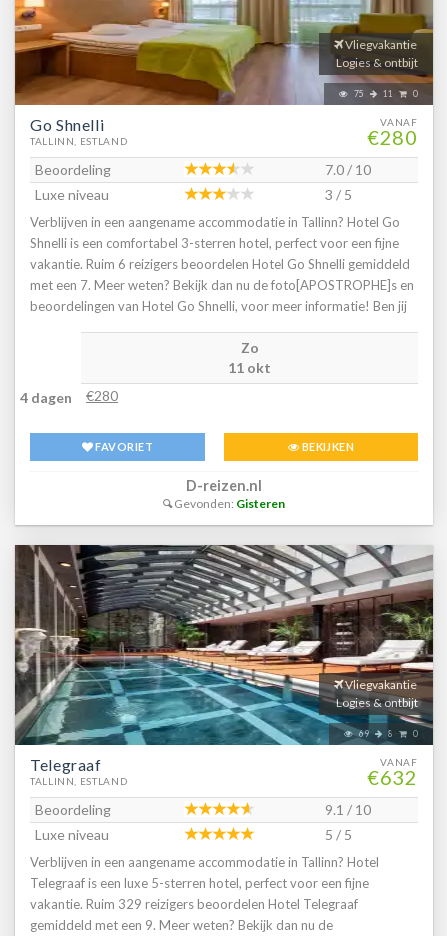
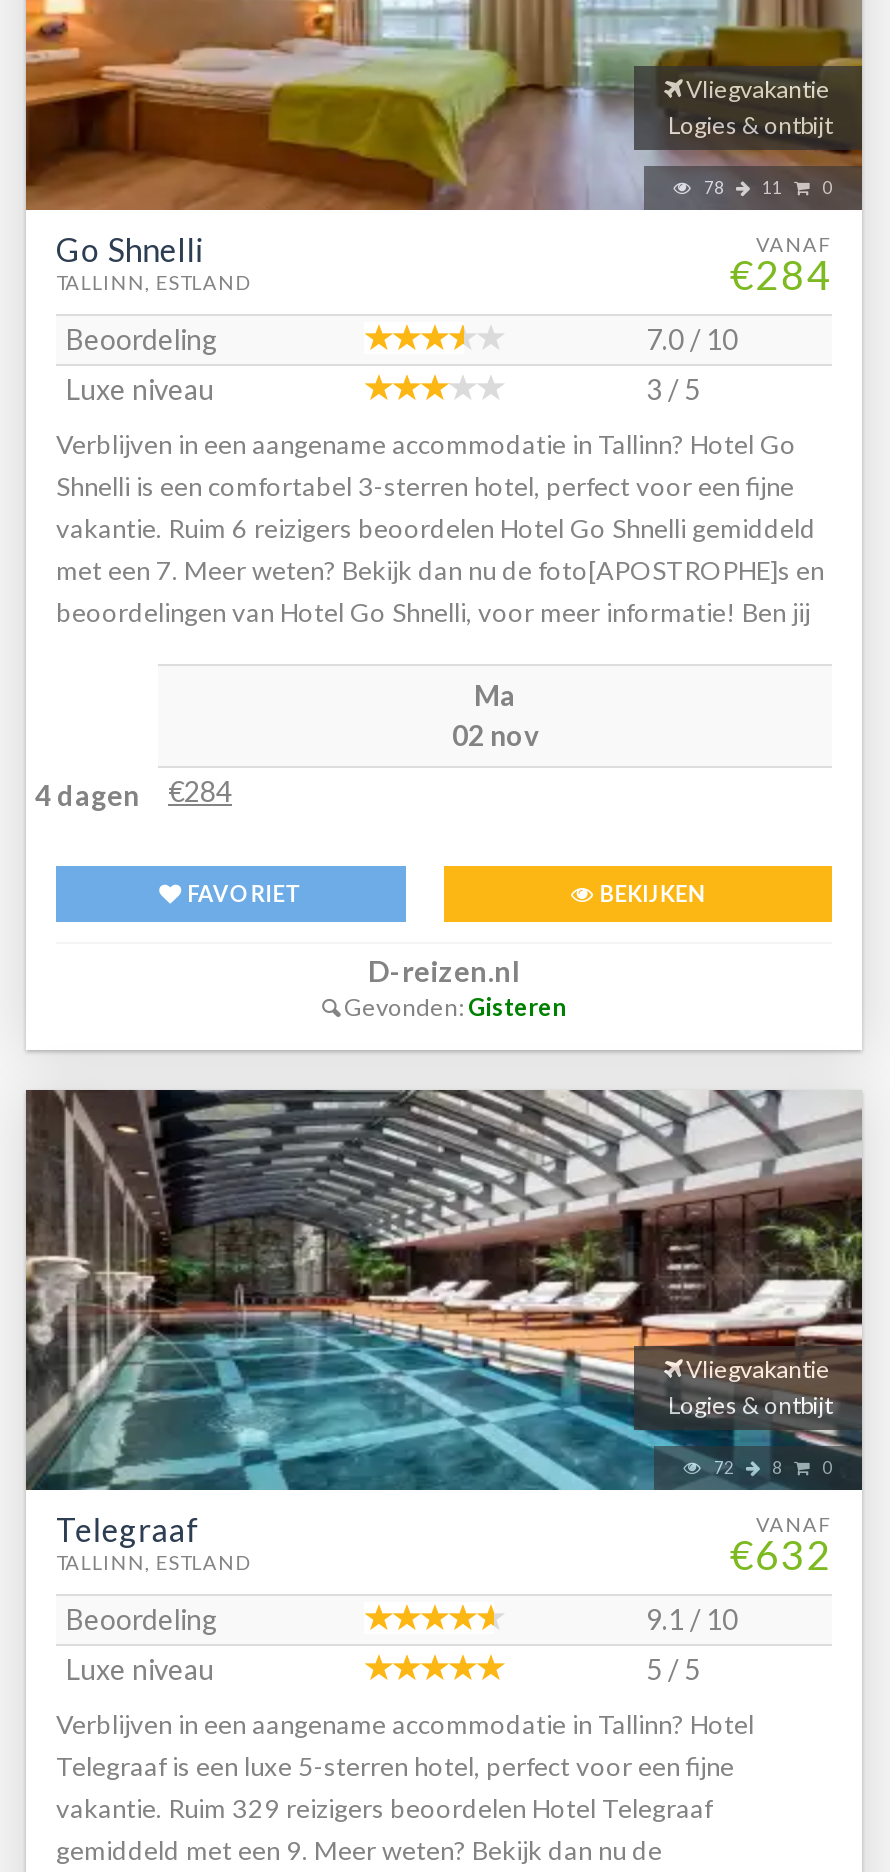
[348,89,364,99] 75 -> [692,178,724,198] 78
[367,125,418,149] €280 -> [730,250,832,298] €284
[228,339,271,376] Zo | 11 okt -> [452,678,538,752] Ma | 02 nov
[19,387,118,406] 4 dagen €280 -> [35,774,232,812] 4 dagen €284
[353,729,418,739] 69 8 0 -> [702,1458,832,1478] 72 8 0

